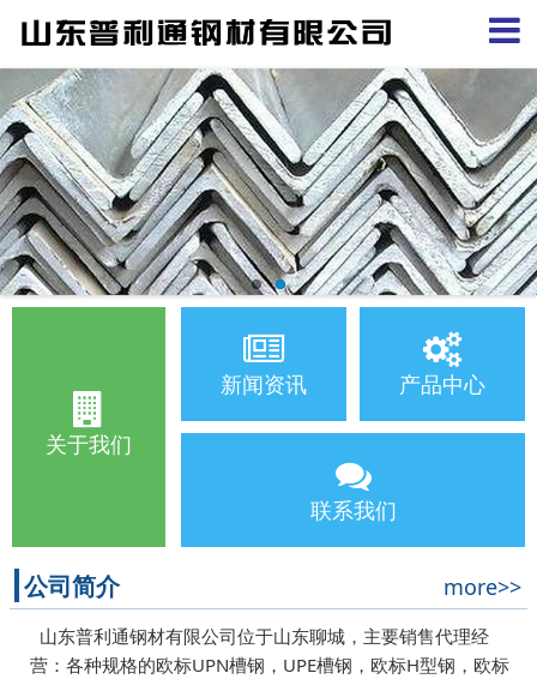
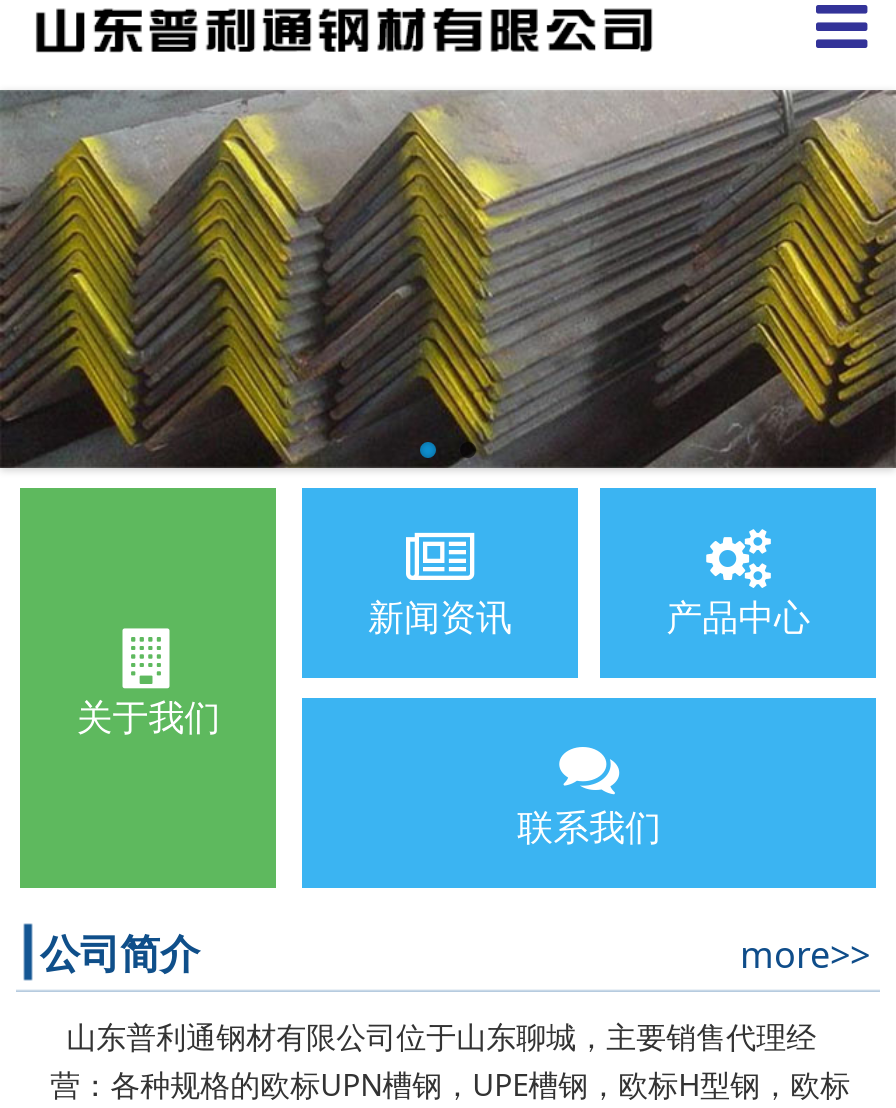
[4,70,533,296] [image] -> [6,90,890,470] [image]

